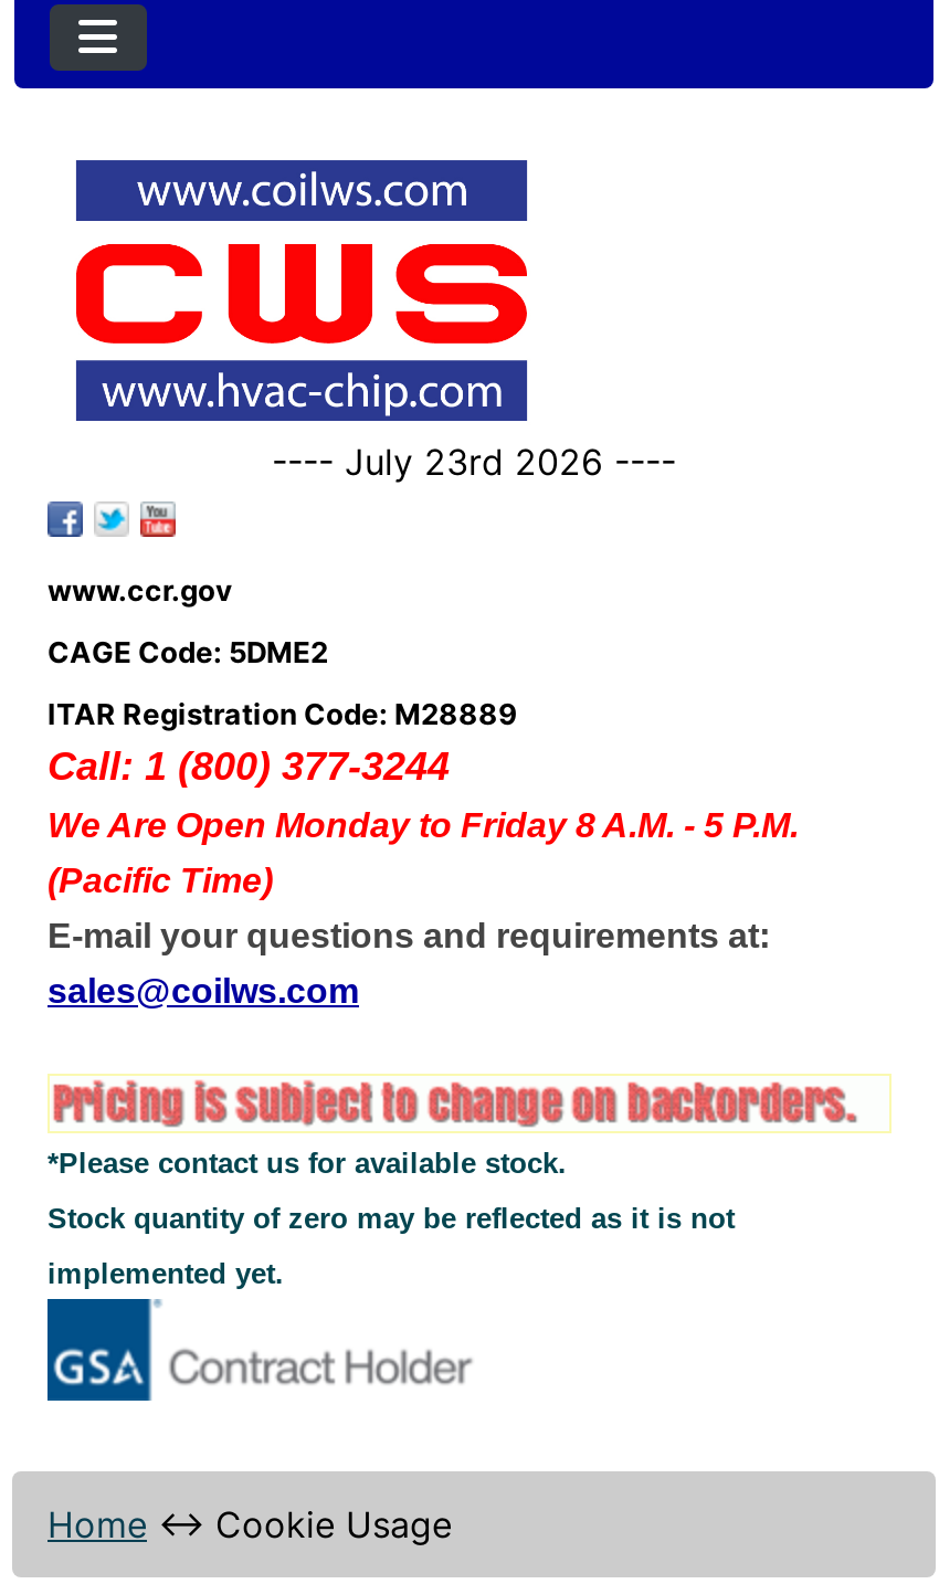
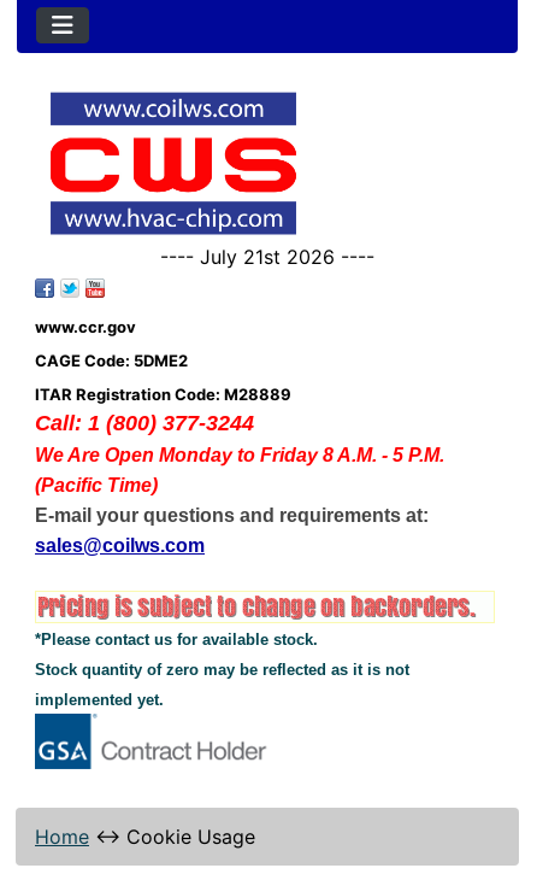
[272,440,676,484] ---- July 23rd 2026 ---- -> [160,245,374,269] ---- July 21st 2026 ----

